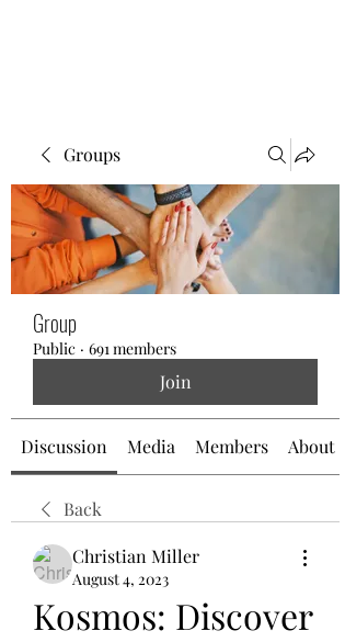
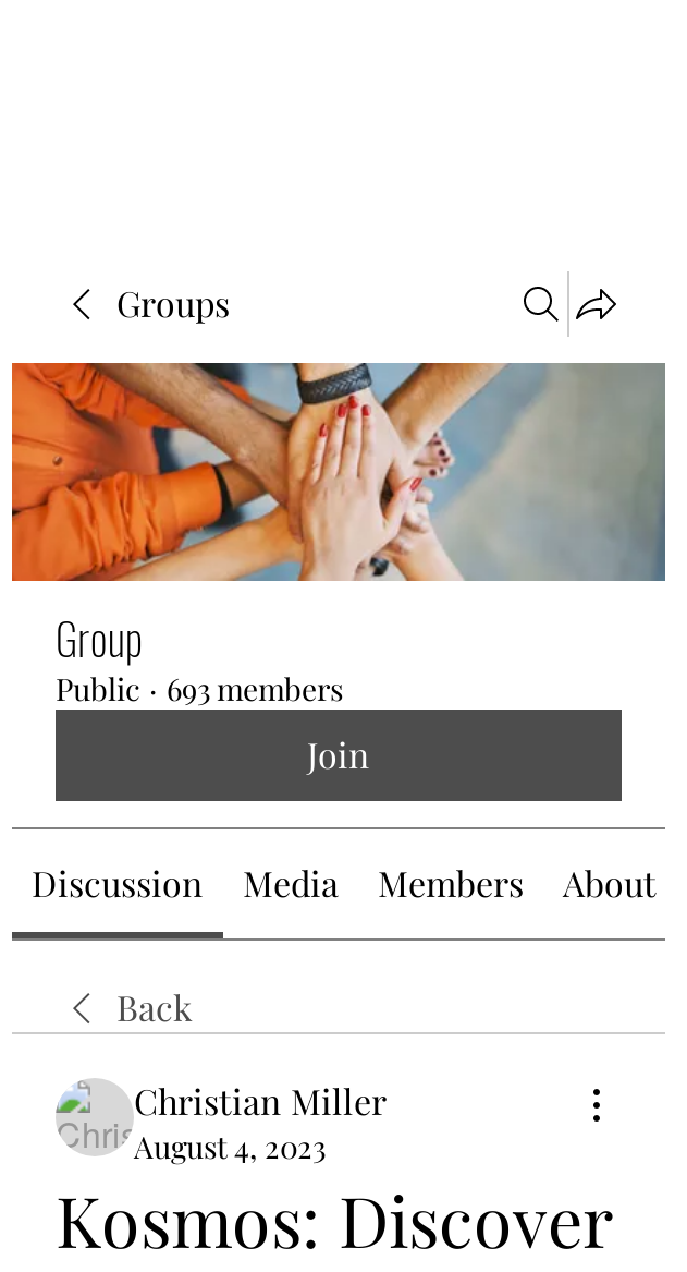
[33,338,176,359] Public · 691 members -> [56,668,343,709] Public · 693 members

